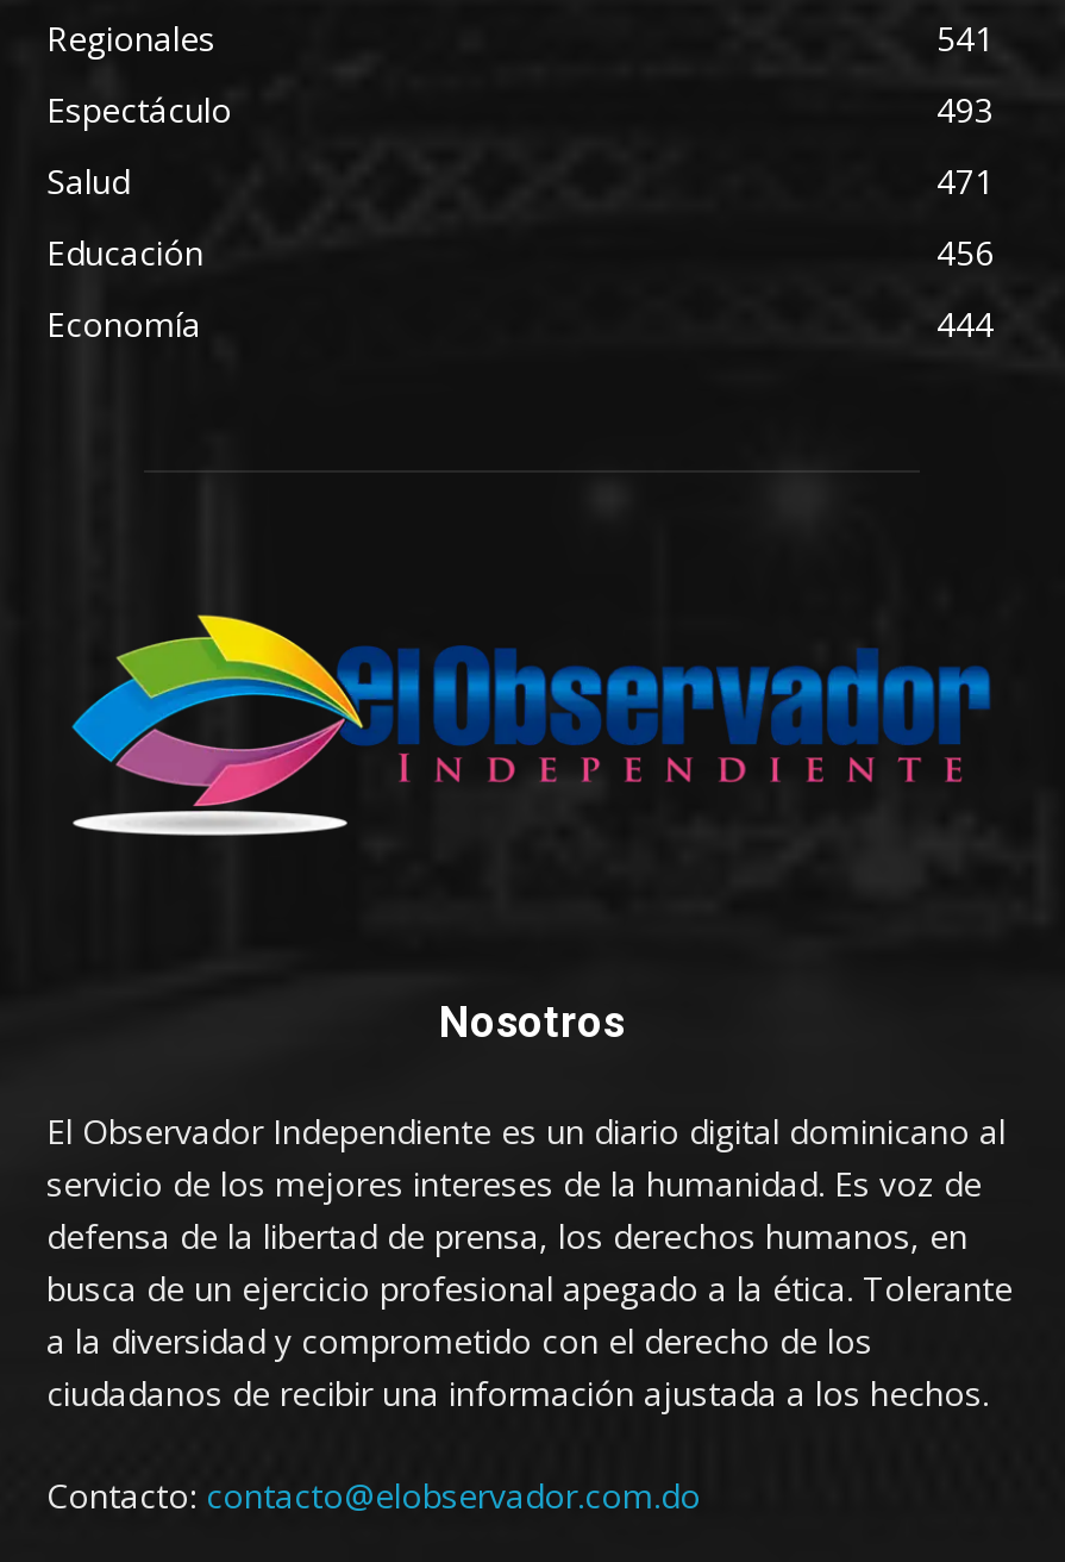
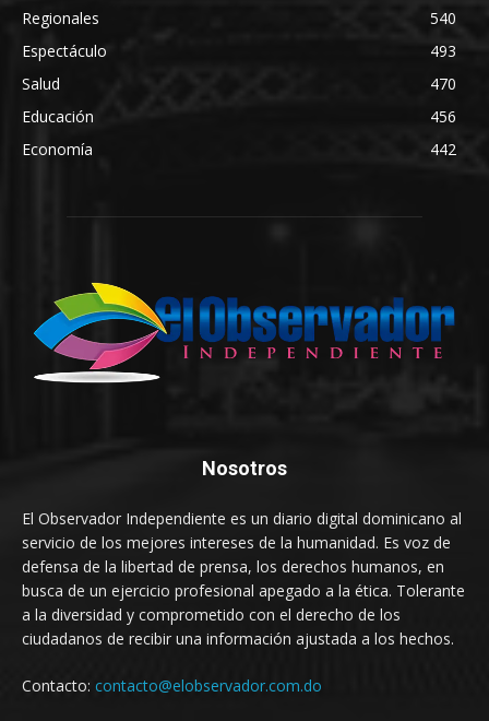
[936,16,994,61] 541 -> [430,7,456,28] 540
[936,159,994,204] 471 -> [430,73,456,94] 470
[936,302,994,347] 444 -> [430,139,456,159] 442

